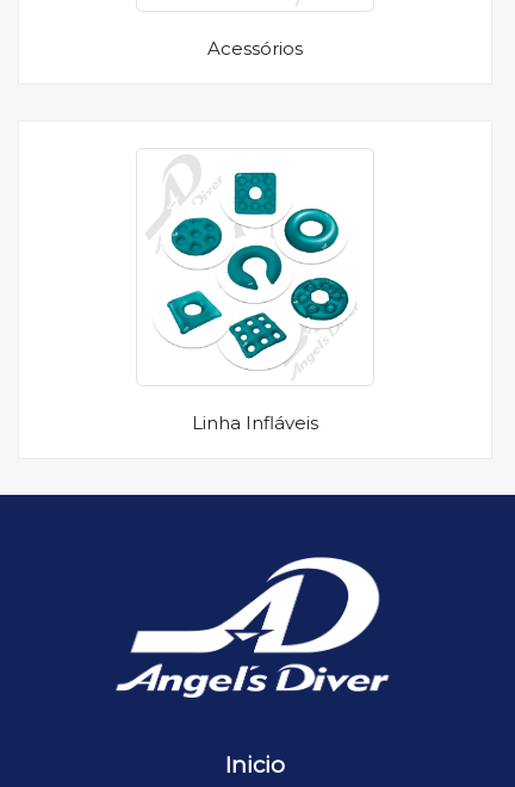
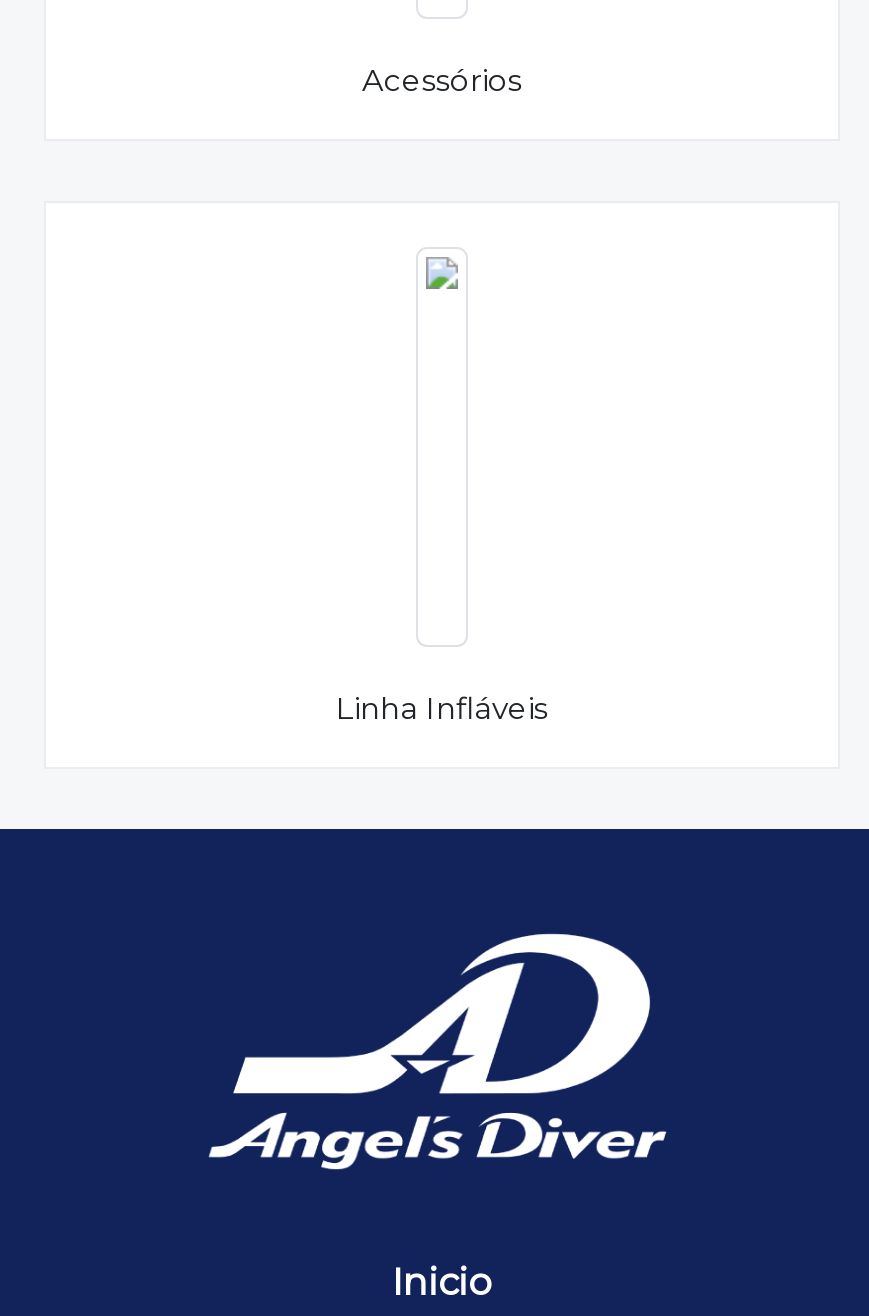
[166,155,349,370] [image] -> none

